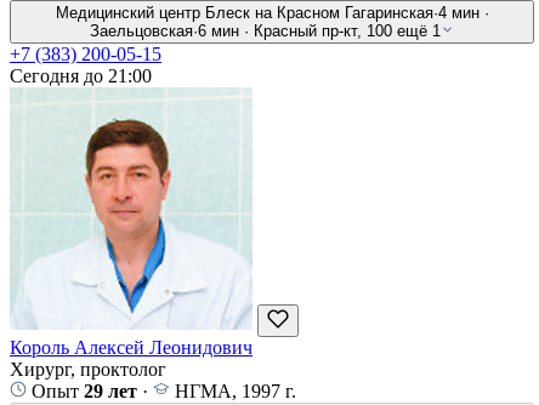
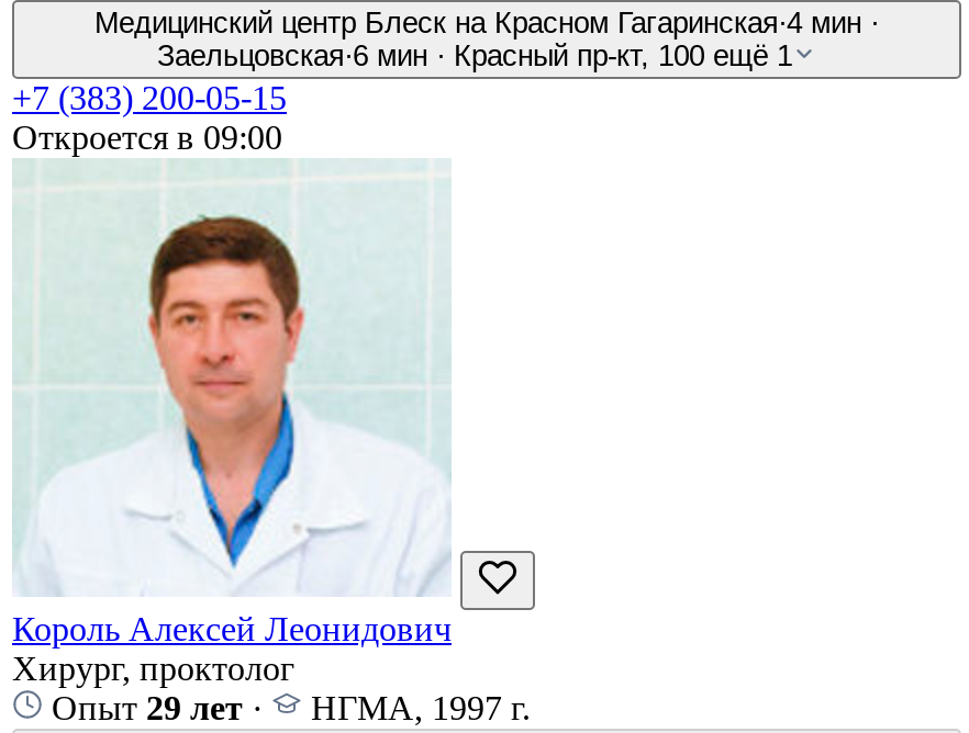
[10,65,152,86] Сегодня до 21:00 -> [12,118,282,155] Откроется в 09:00

